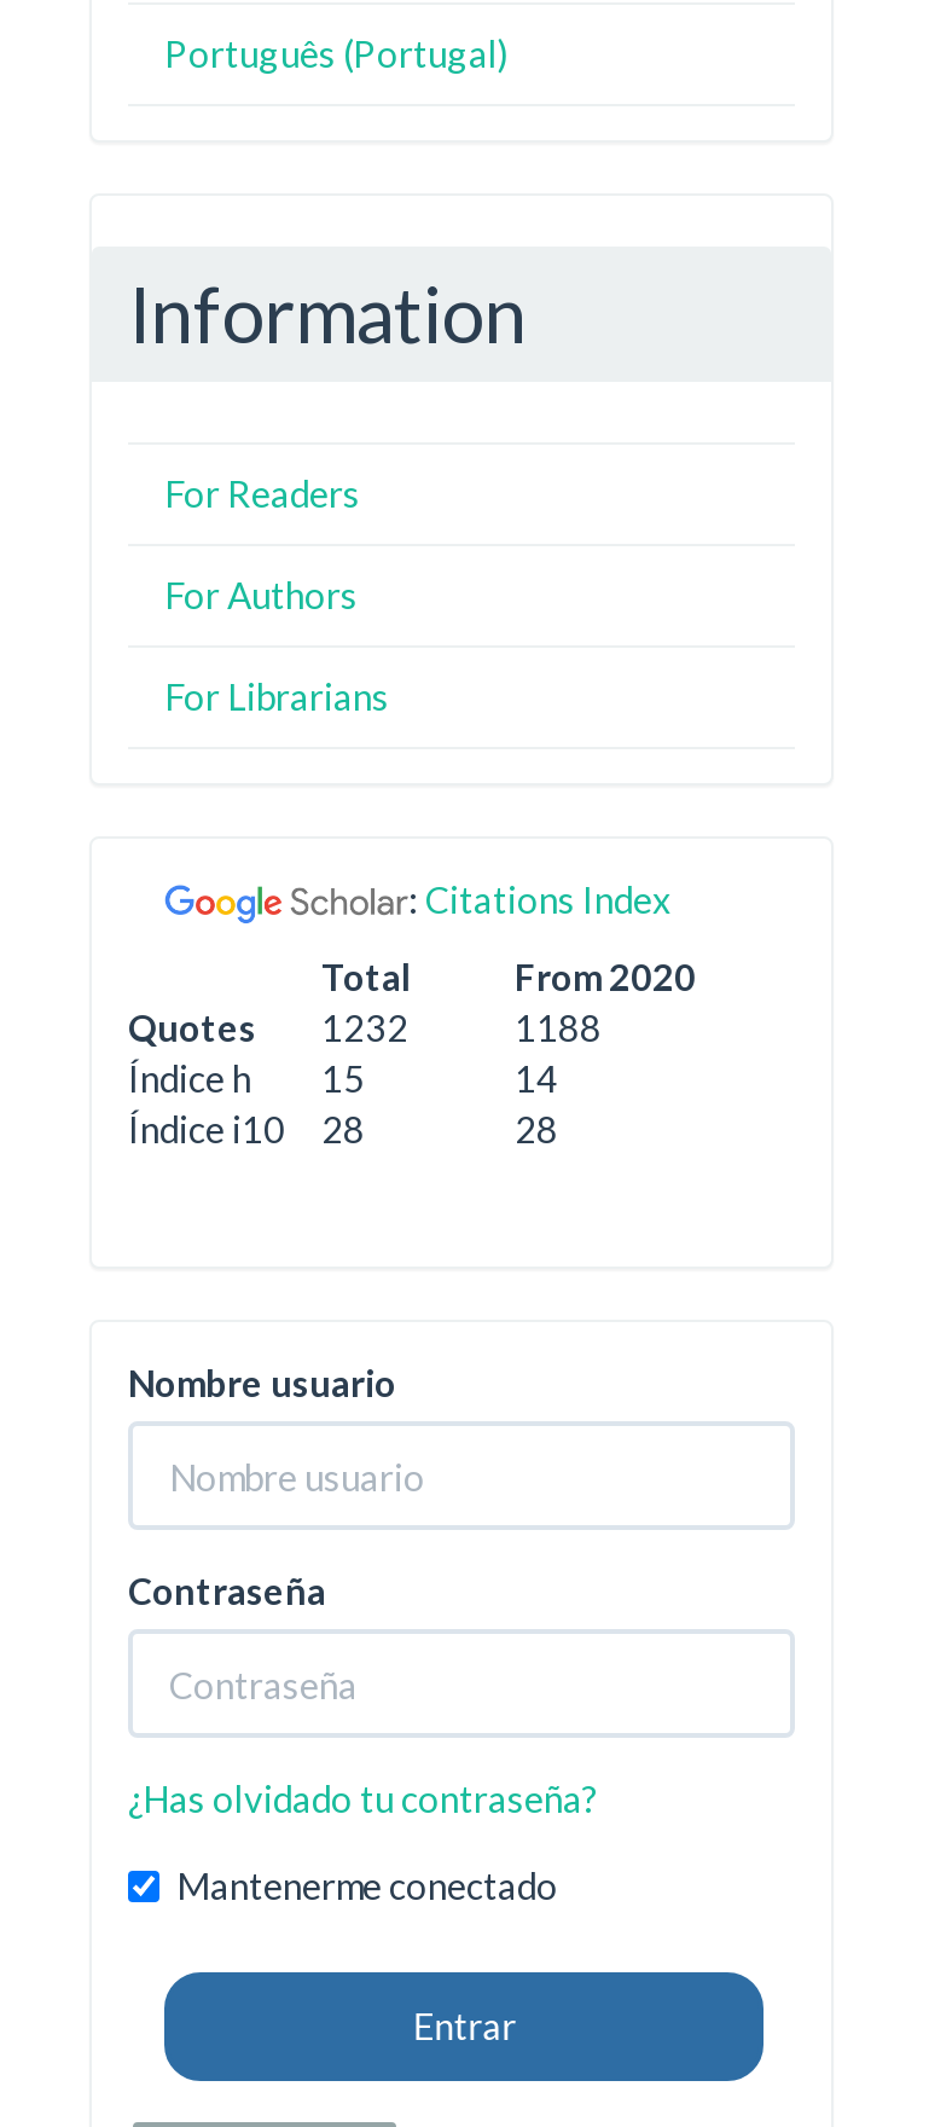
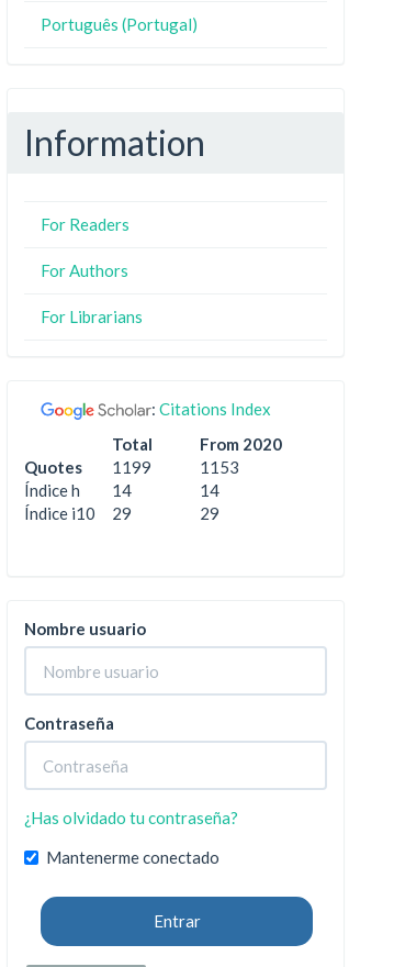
[128,1005,408,1049] Quotes 1232 -> [24,457,151,477] Quotes 1199
[515,1005,602,1049] 1188 -> [200,457,239,477] 1153
[128,1056,365,1100] Índice h 15 -> [24,480,132,500] Índice h 14
[128,1107,365,1150] Índice i10 28 -> [24,503,132,523] Índice i10 29
[515,1107,558,1150] 28 -> [200,503,219,523] 29

